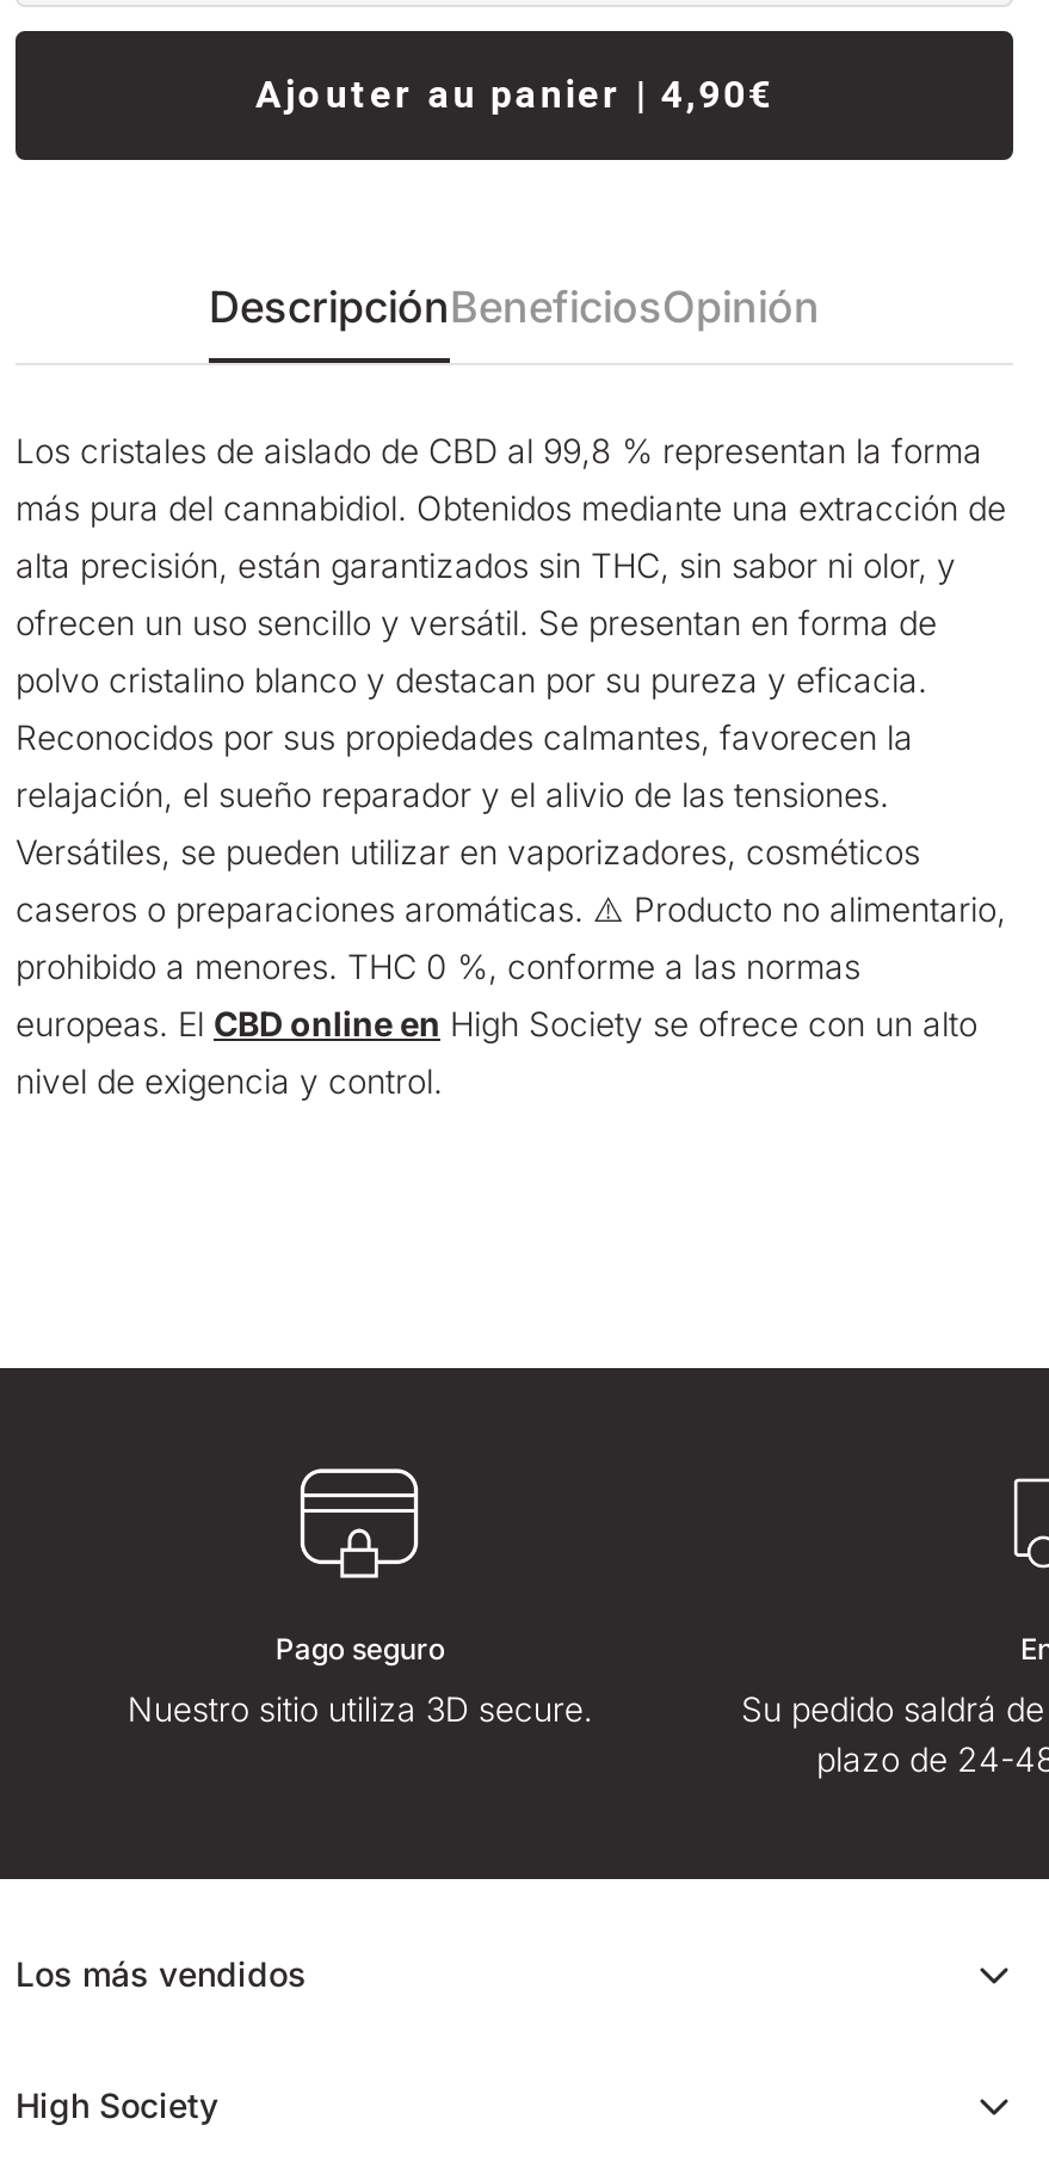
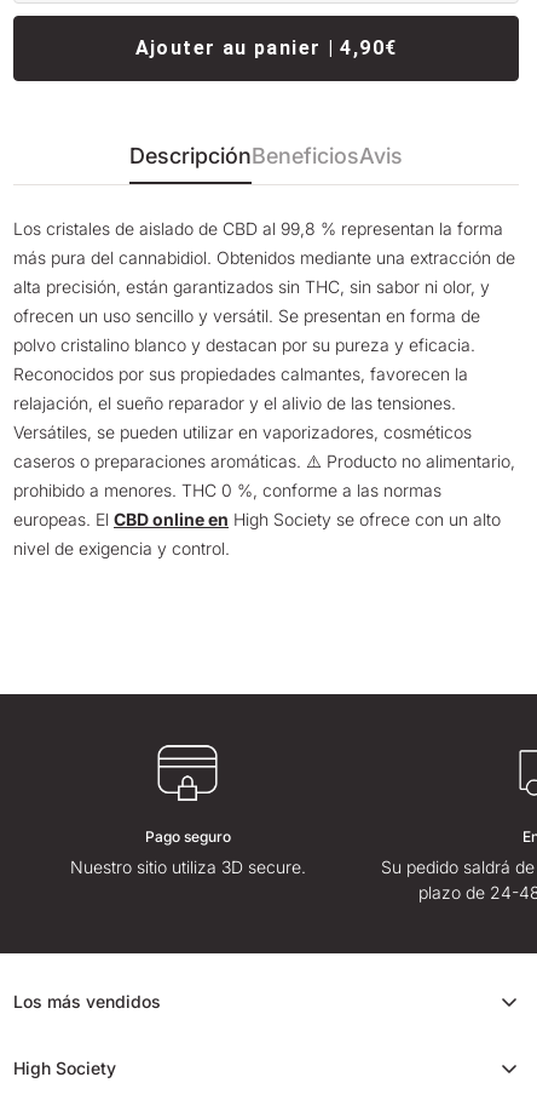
[209,282,820,333] DescripciónBeneficiosOpinión -> [129,143,403,169] DescripciónBeneficiosAvis

